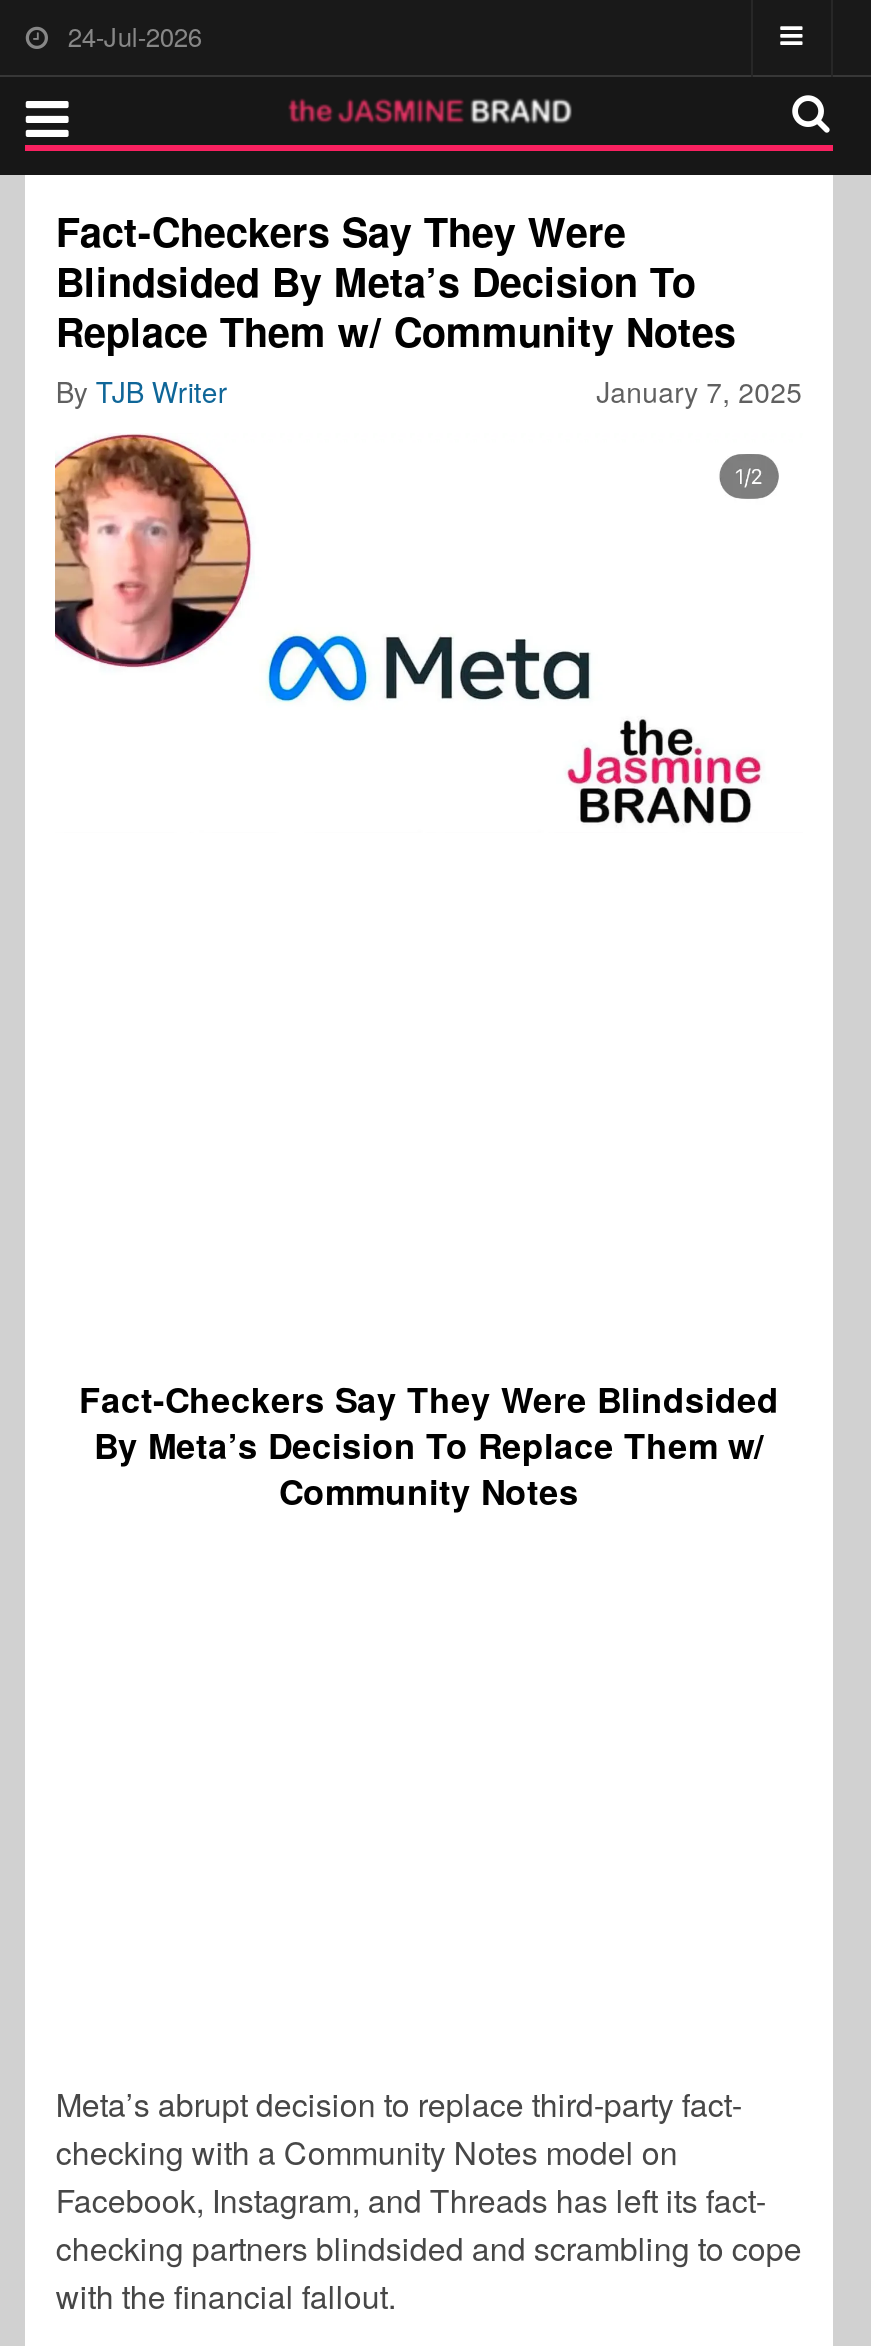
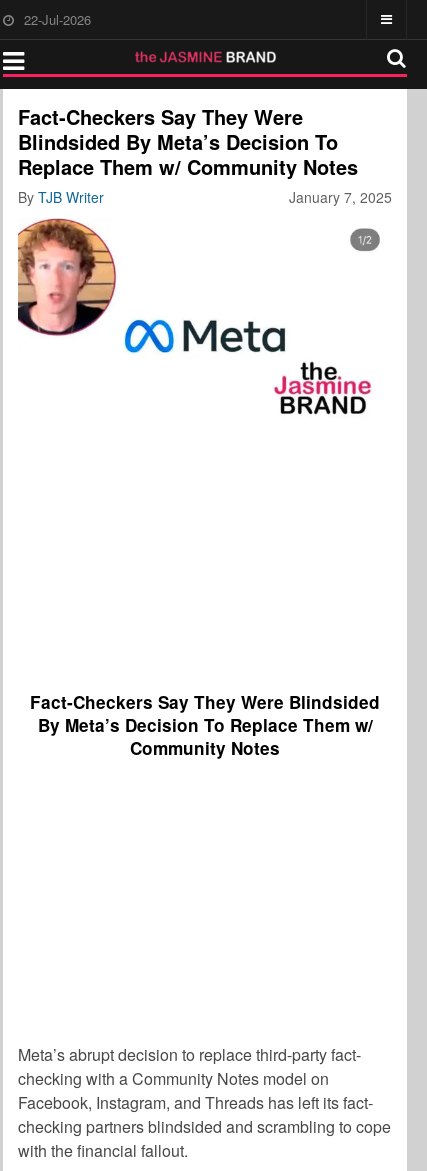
[68,17,202,55] 24-Jul-2026 -> [24,10,91,29] 22-Jul-2026

